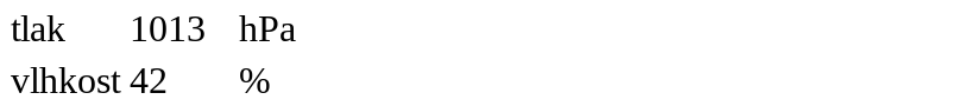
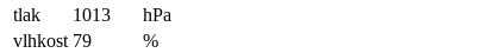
[11,61,168,101] vlhkost 42 -> [13,30,92,50] vlhkost 79

